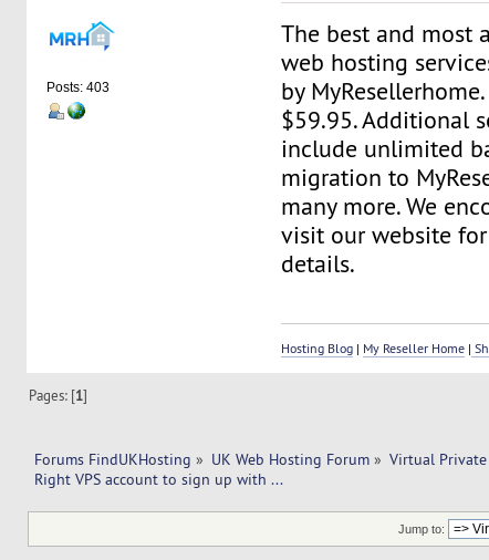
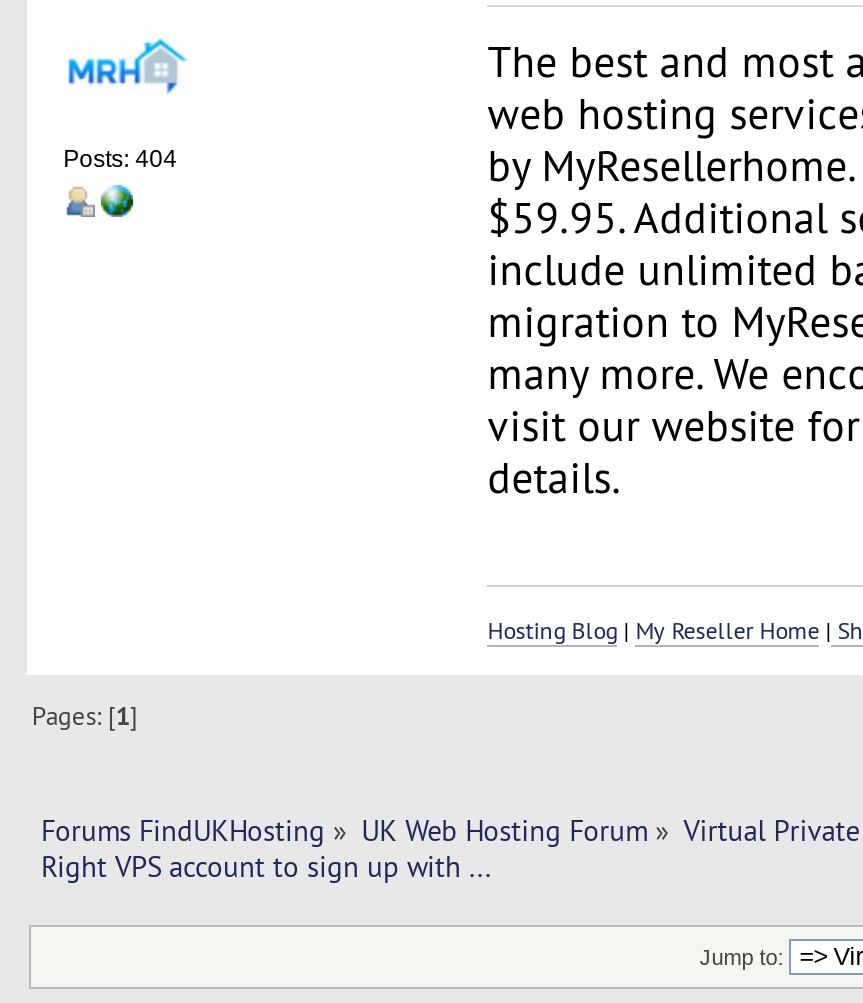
[47,80,110,96] Posts: 403 -> [63,146,177,174] Posts: 404

